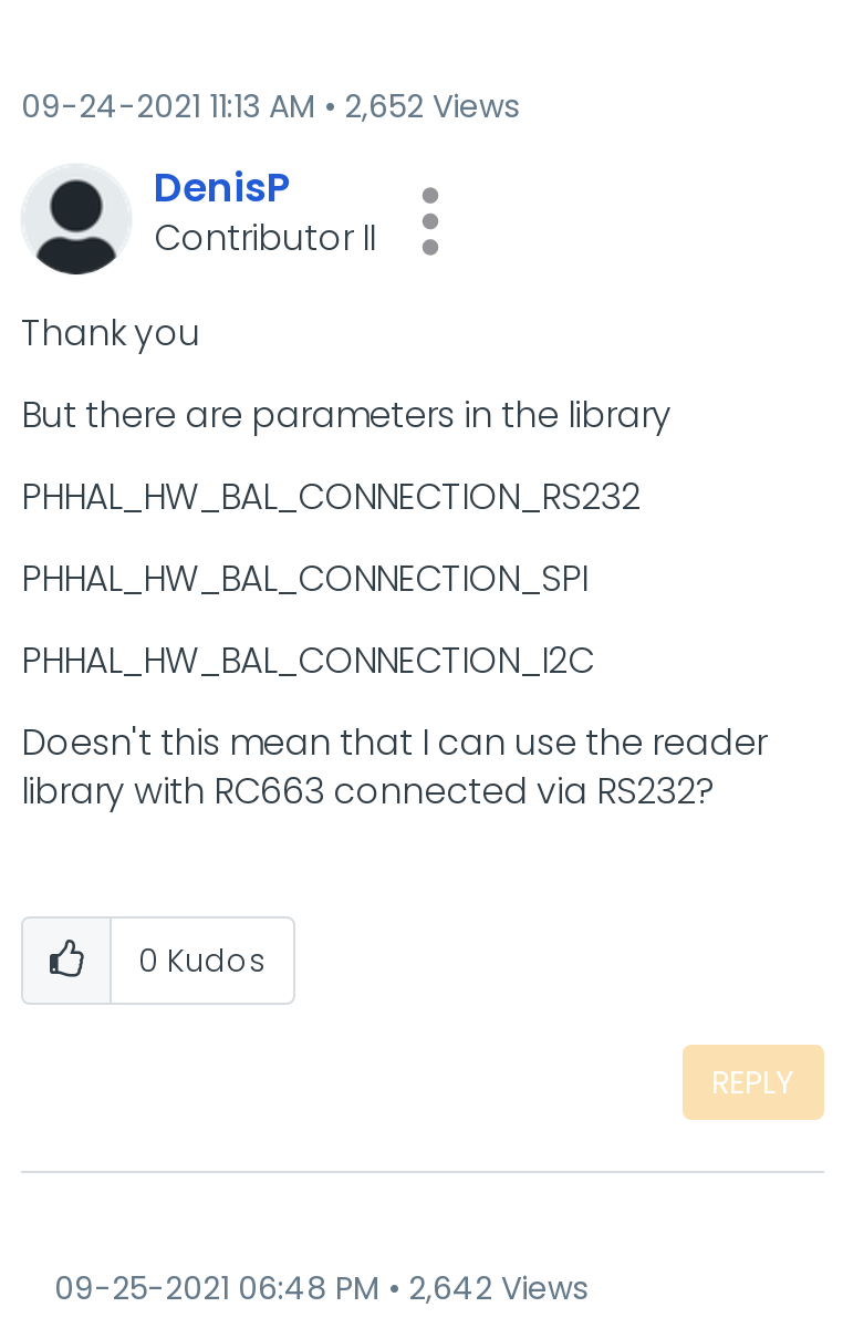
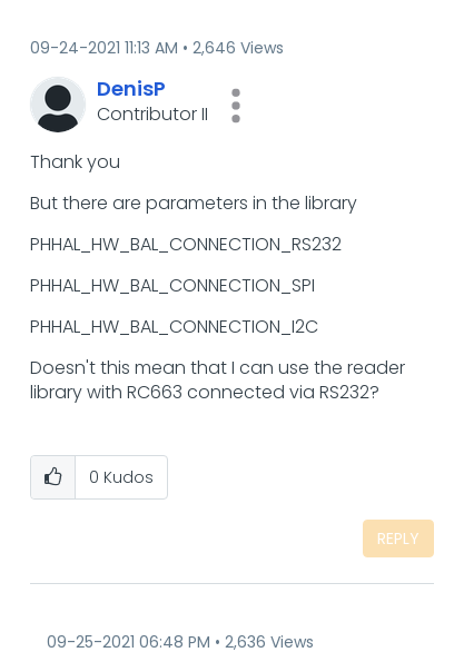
[21,84,519,128] 09-24-2021 11:13 AM 2,652 Views -> [30,37,284,59] 09-24-2021 11:13 AM 2,646 Views
[54,1266,587,1310] 09-25-2021 06:48 PM 2,642 Views -> [47,631,314,653] 09-25-2021 06:48 PM 2,636 Views

